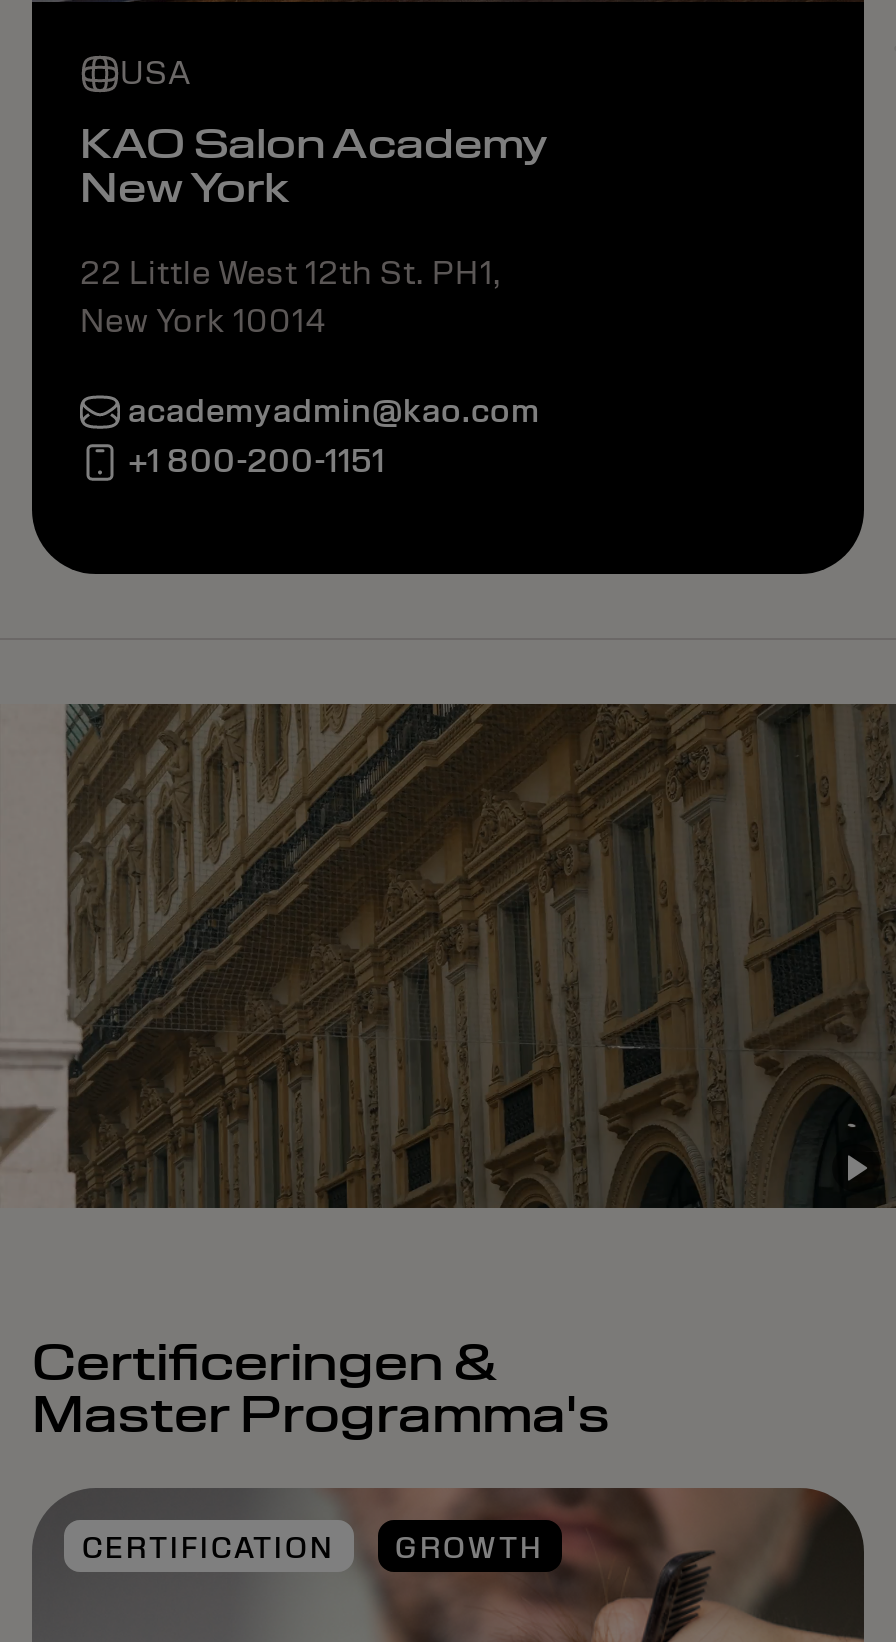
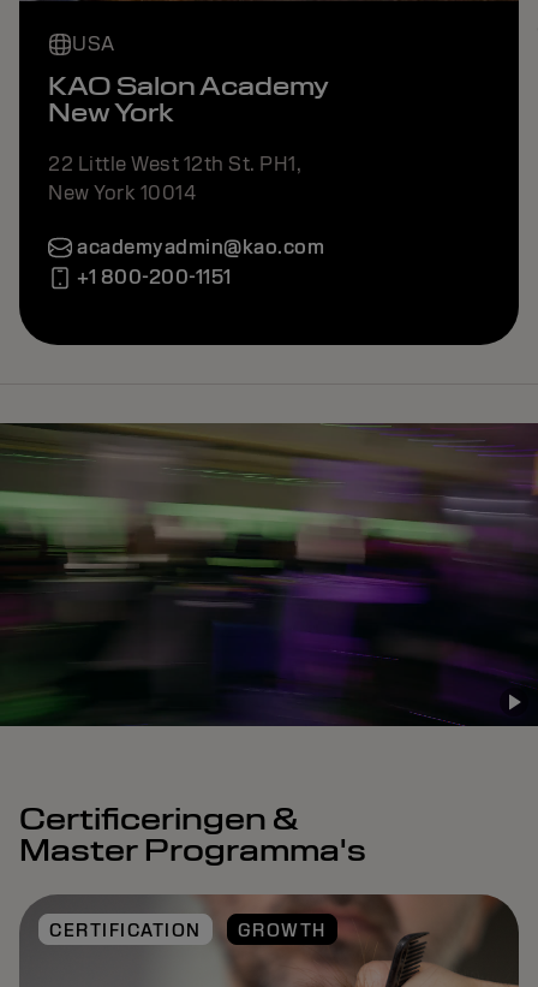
[6,704,890,1210] [image] -> [4,422,534,727] [image]

